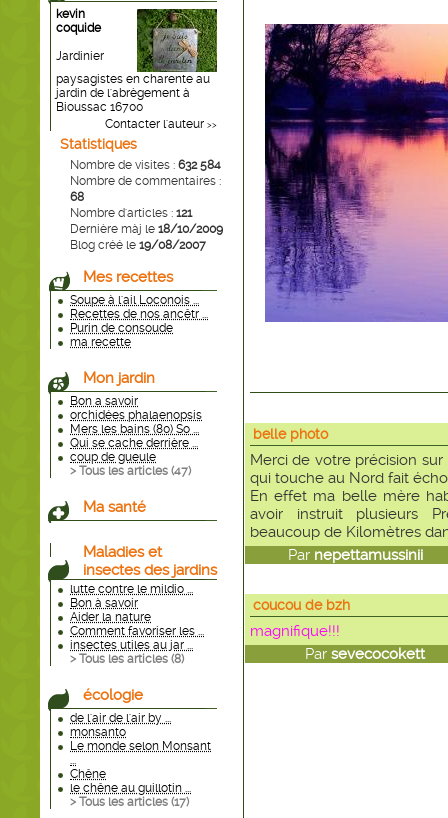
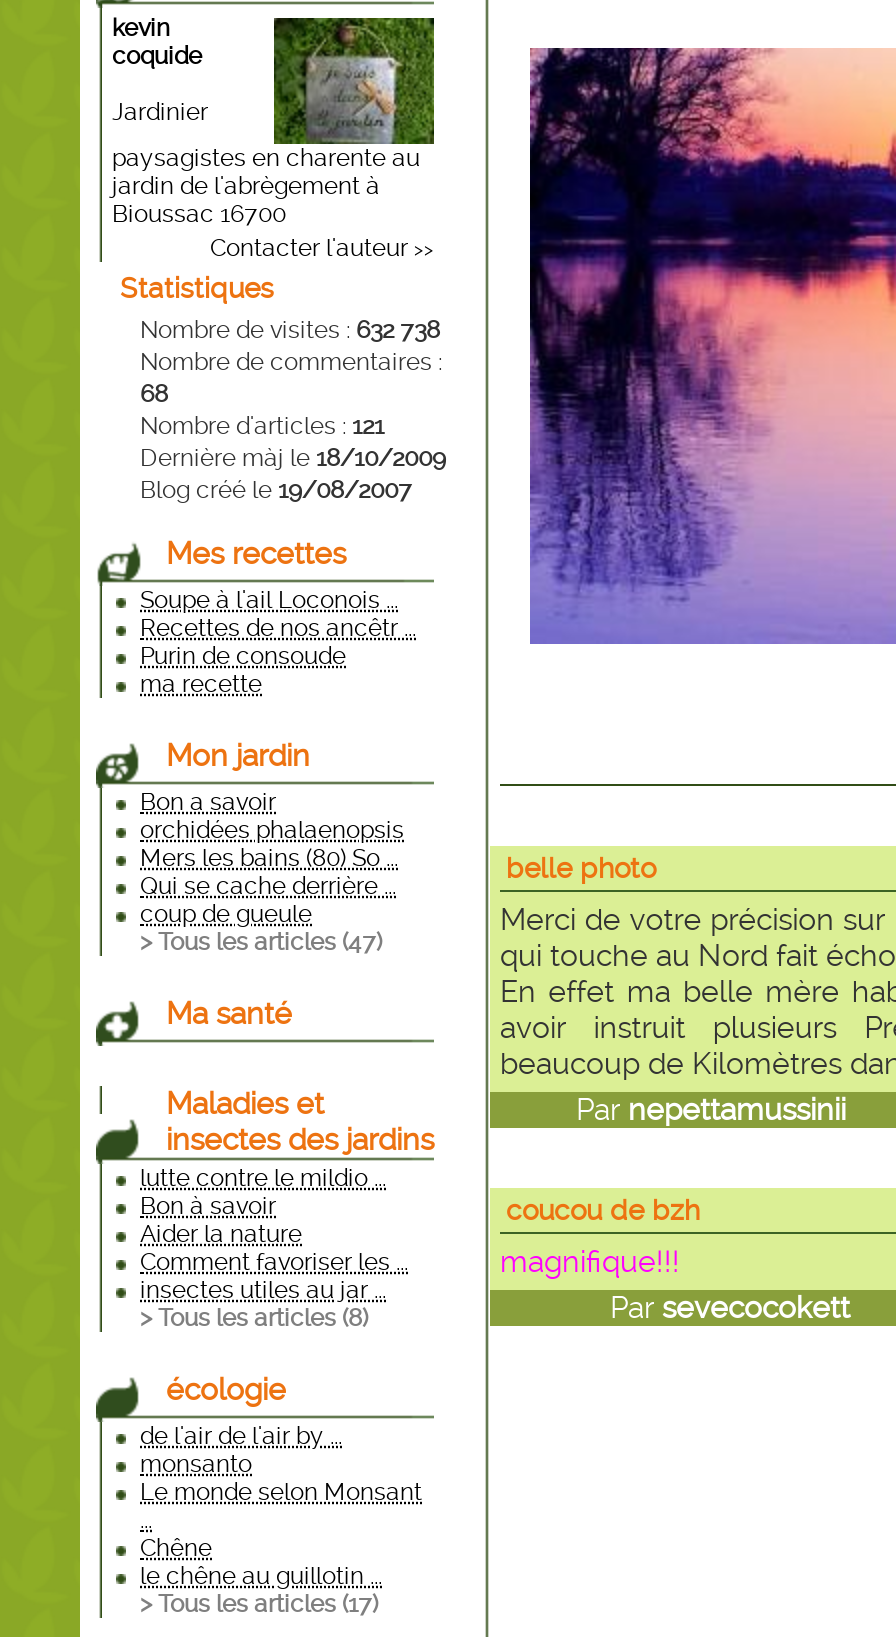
[70,158,221,172] Nombre de visites : 632 584 -> [140,316,440,344] Nombre de visites : 632 738

